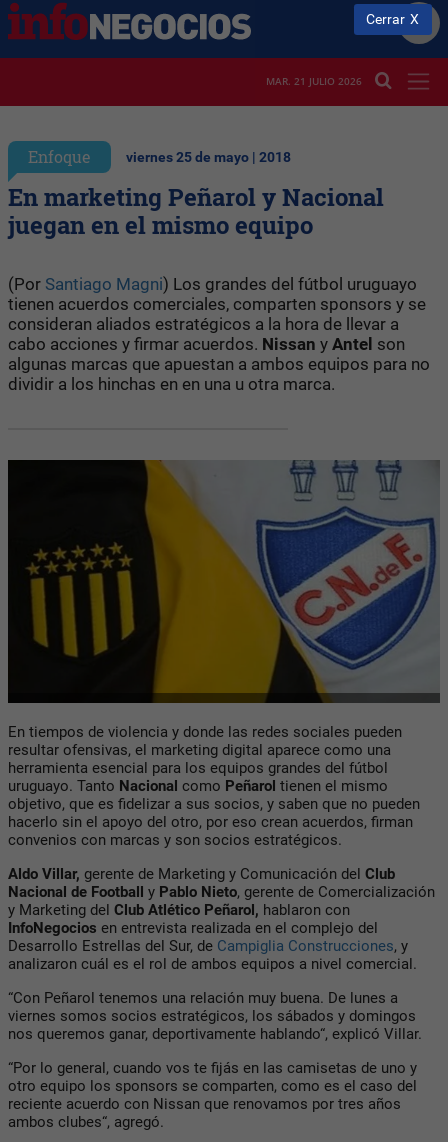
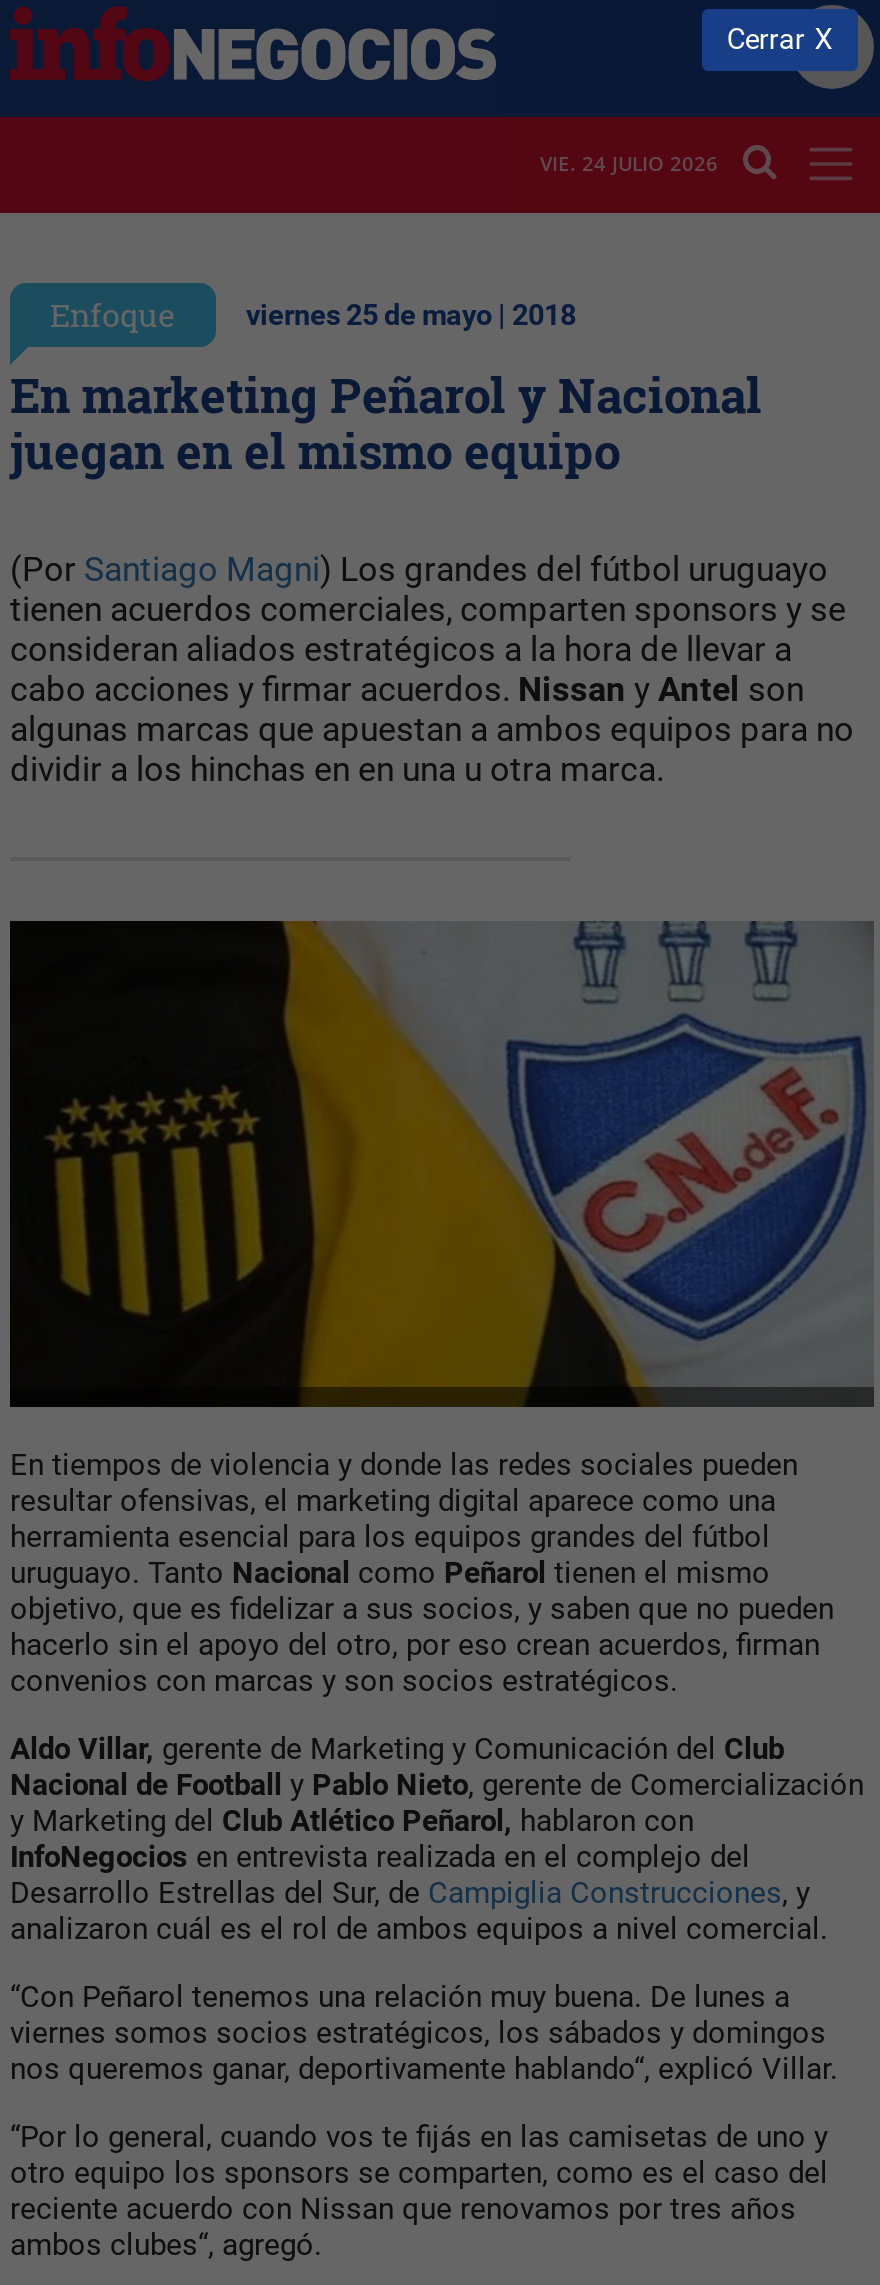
[266,74,362,88] MAR. 21 JULIO 2026 -> [540,150,718,178] VIE. 24 JULIO 2026

